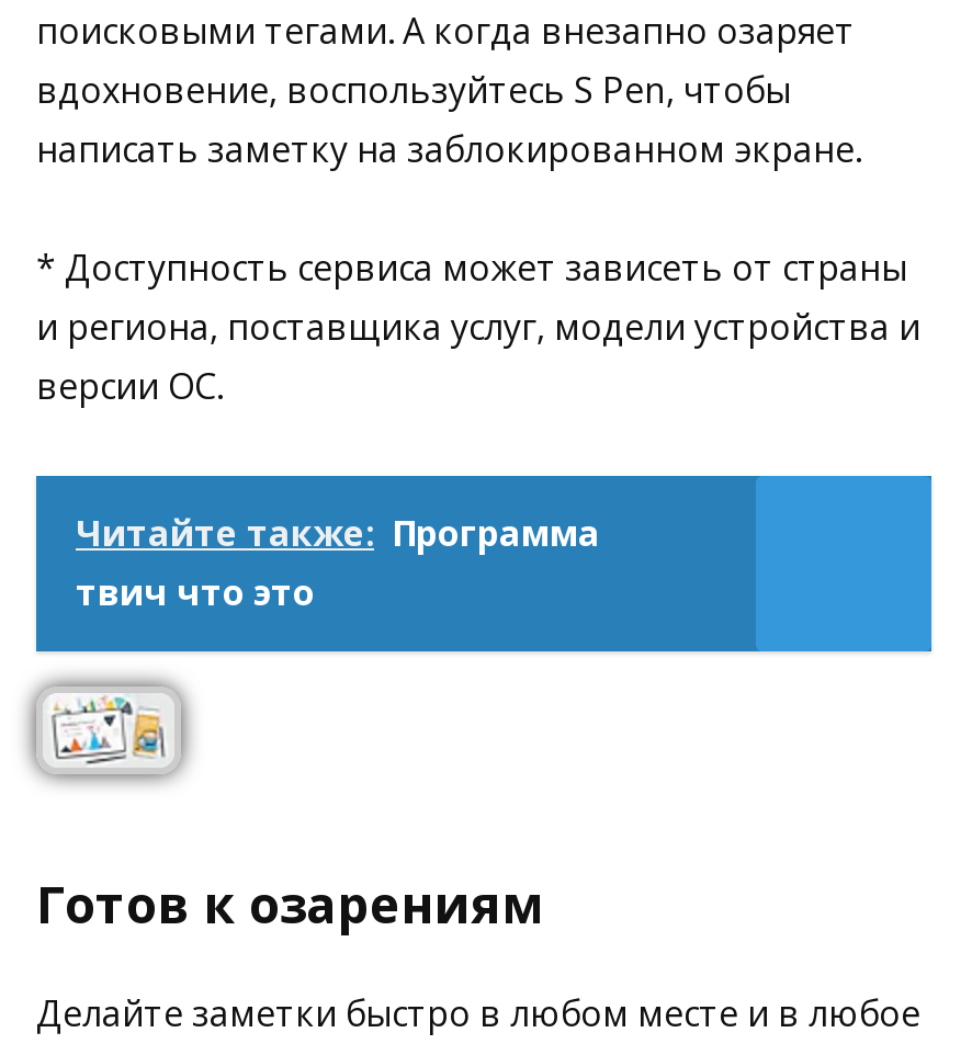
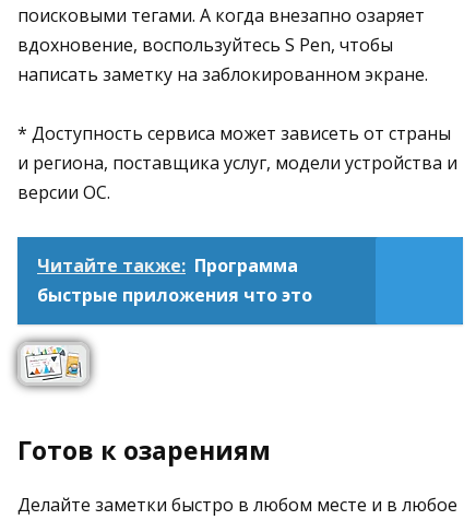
[76,569,315,617] твич что это -> [37,283,312,307] быстрые приложения что это

